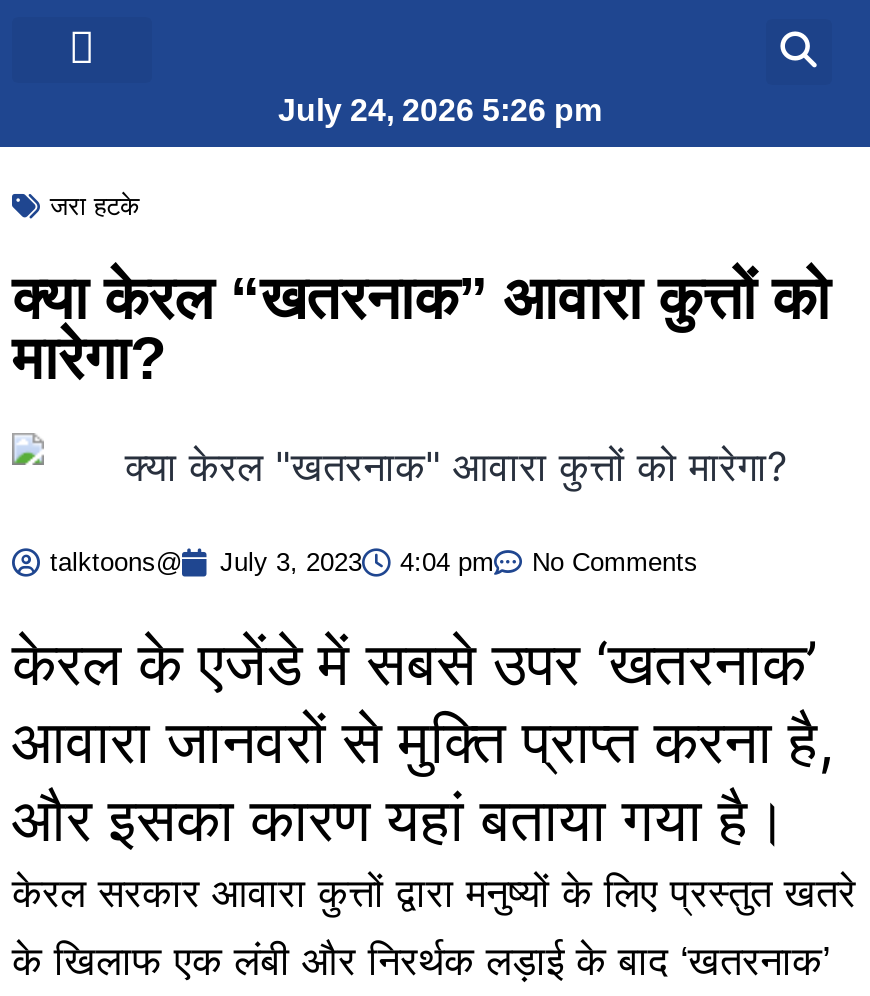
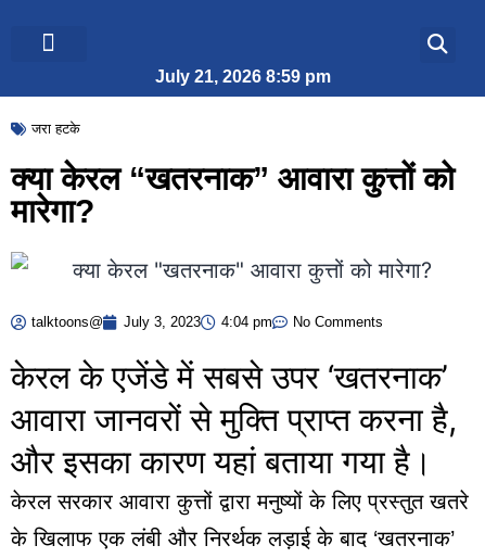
[278,93,602,127] July 24, 2026 5:26 pm -> [155,67,331,86] July 21, 2026 8:59 pm

